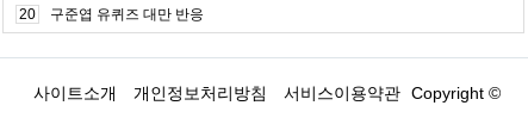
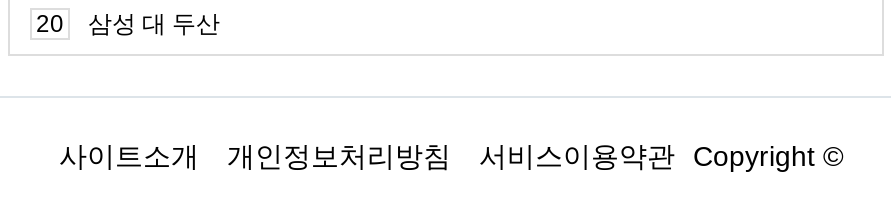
[50,6,204,23] 구준엽 유퀴즈 대만 반응 -> [88,10,220,38] 삼성 대 두산

